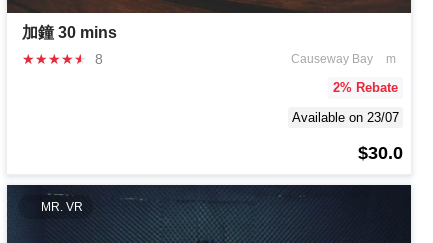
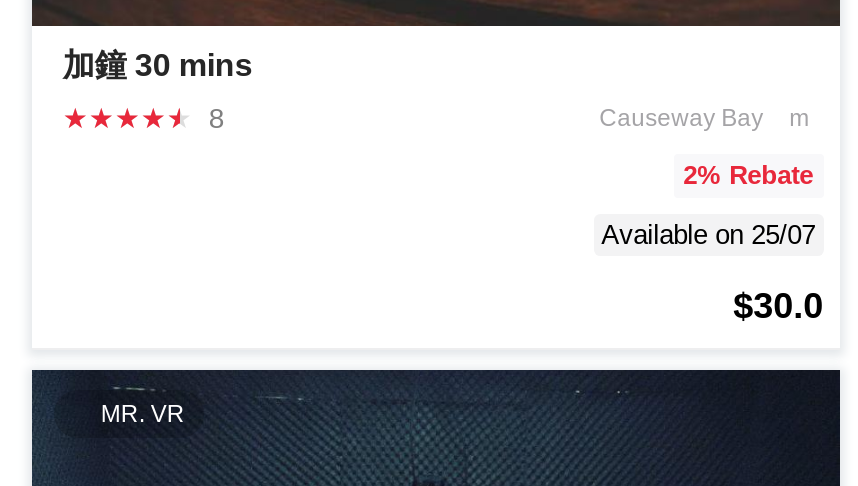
[292,110,399,125] Available on 23/07 -> [601,220,815,250] Available on 25/07

